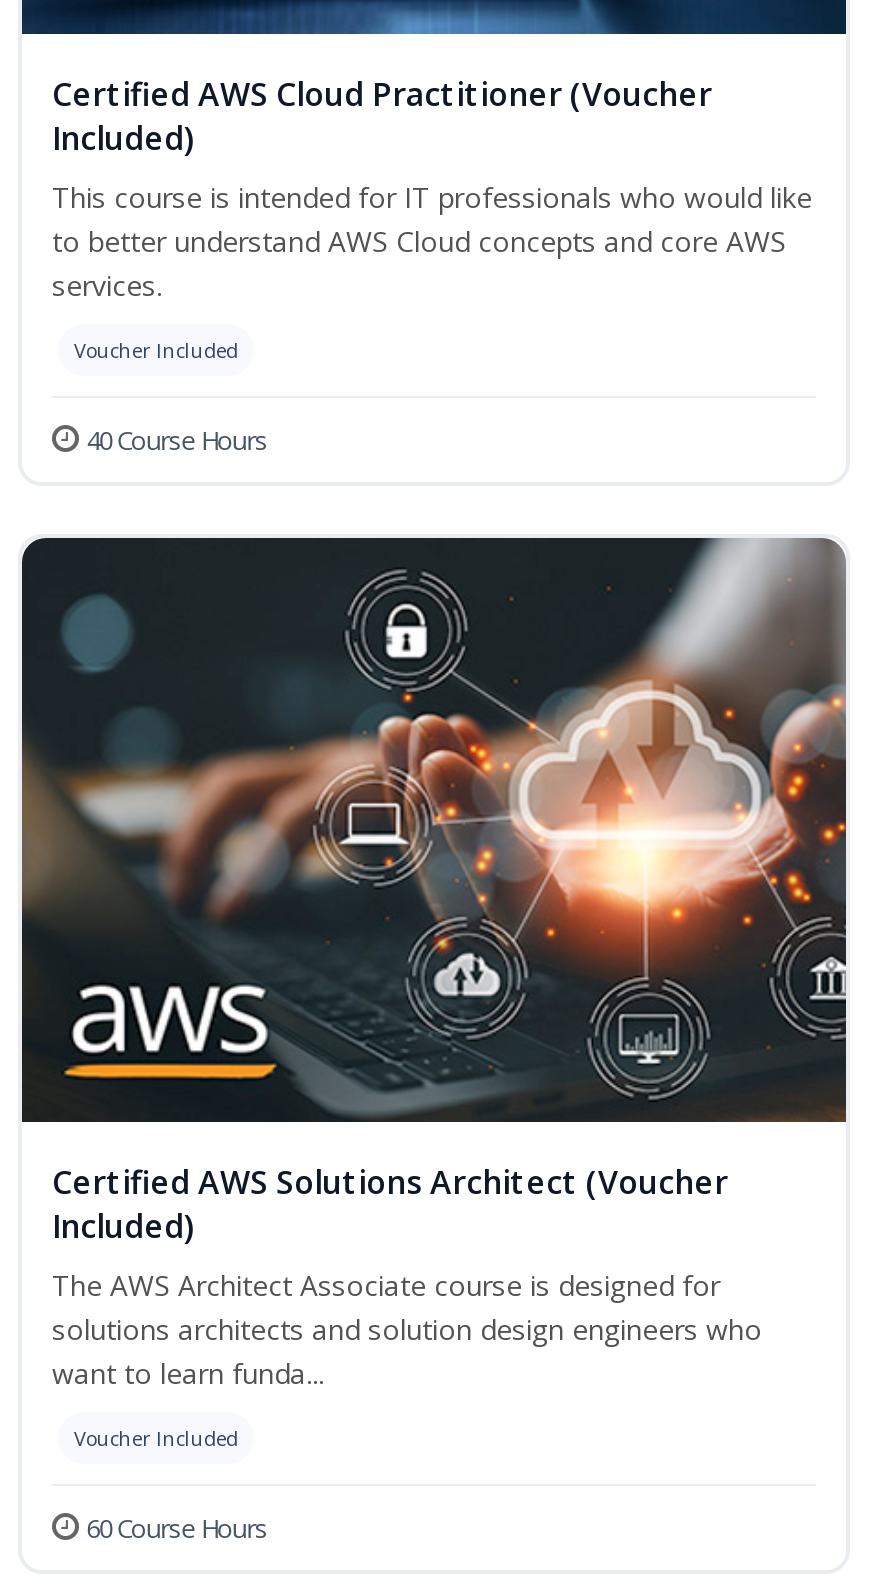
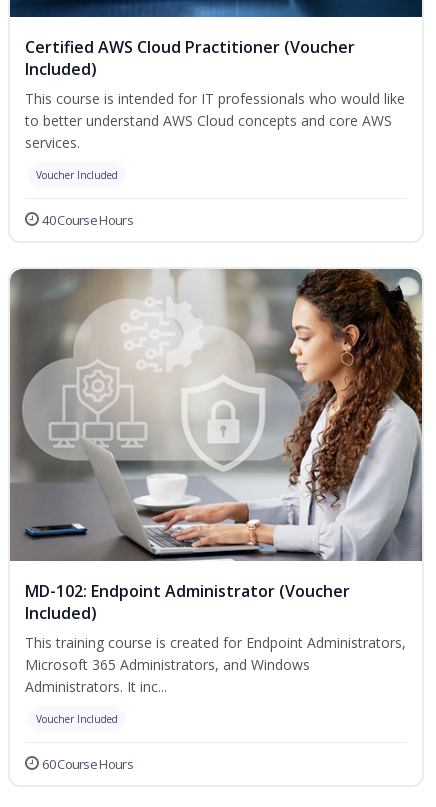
[20,536,848,1204] [image] | Certified AWS Solutions Architect (Voucher -> [9,268,422,602] [image] | MD-102: Endpoint Administrator (Voucher
[52,1266,762,1392] The AWS Architect Associate course is designed for | solutions architects and solution design engineers who | want to learn funda... -> [25,633,406,696] This training course is created for Endpoint Administrators, | Microsoft 365 Administrators, and Windows | Administrators. It inc...

